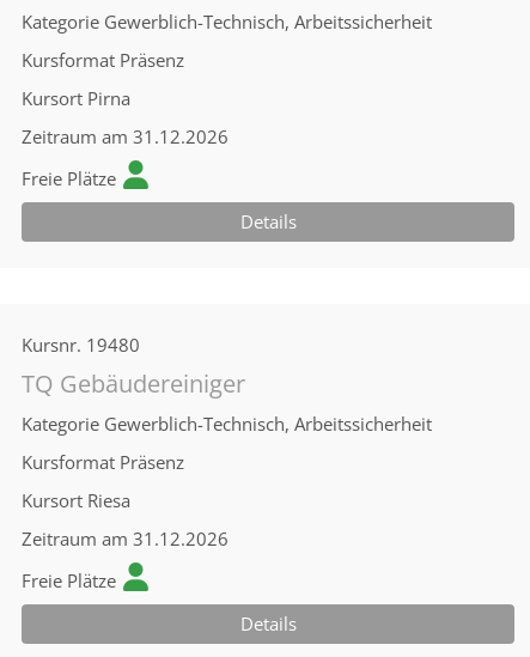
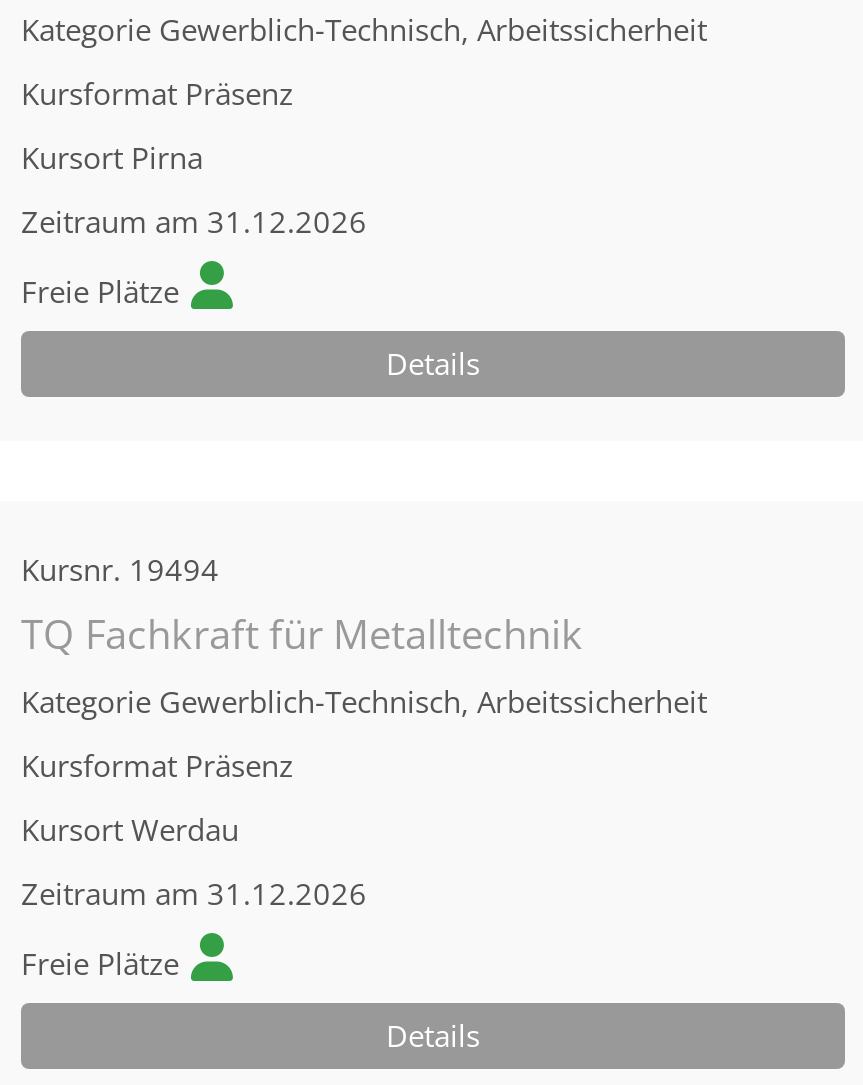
[22,333,245,400] Kursnr. 19480 | TQ Gebäudereiniger -> [21,549,583,661] Kursnr. 19494 | TQ Fachkraft für Metalltechnik
[22,488,130,512] Kursort Riesa -> [21,809,239,849] Kursort Werdau

